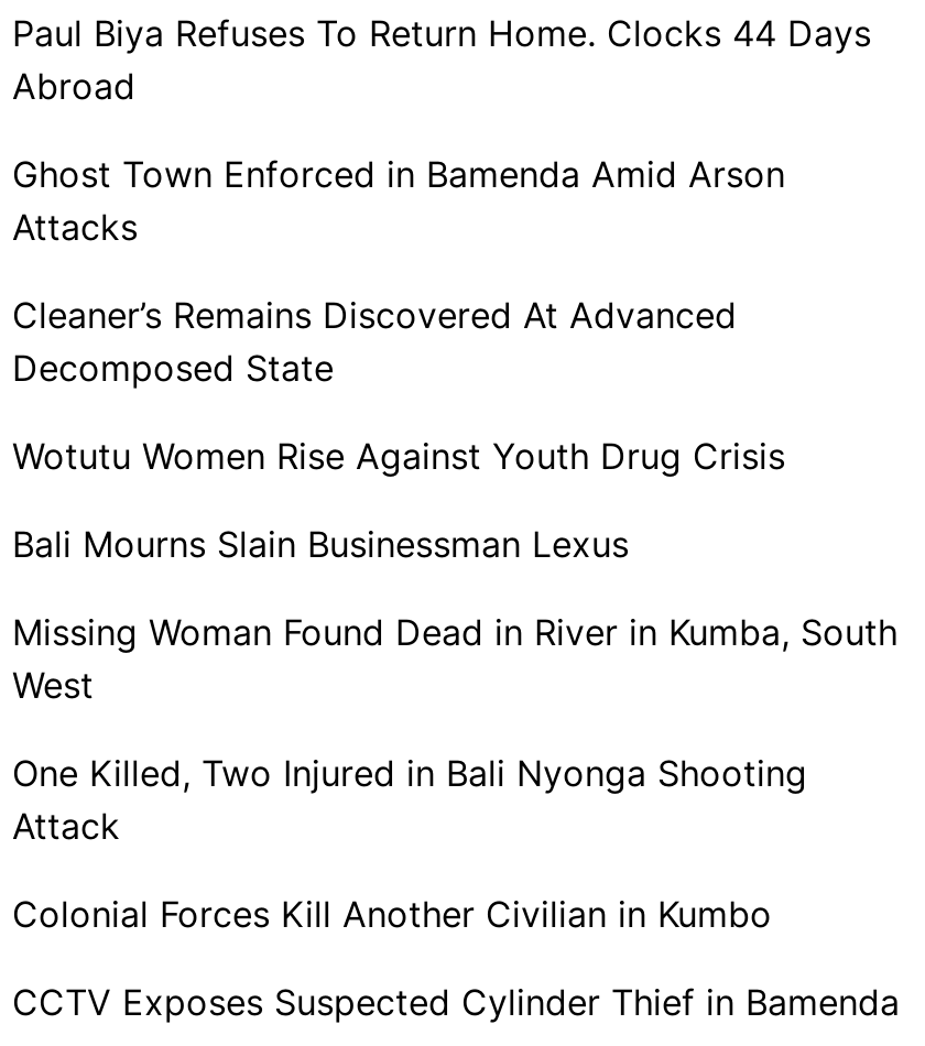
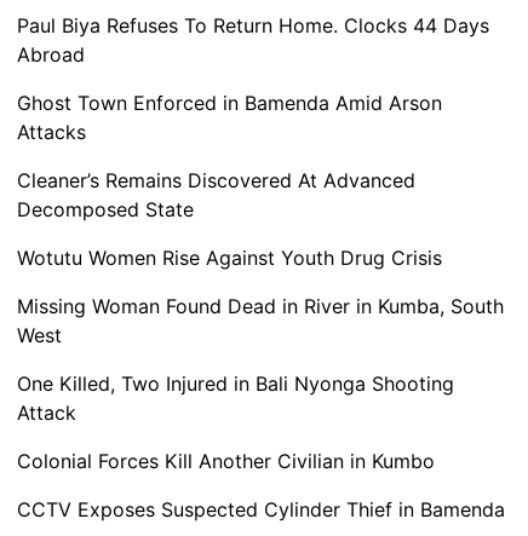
[12,521,629,566] Bali Mourns Slain Businessman Lexus -> none

